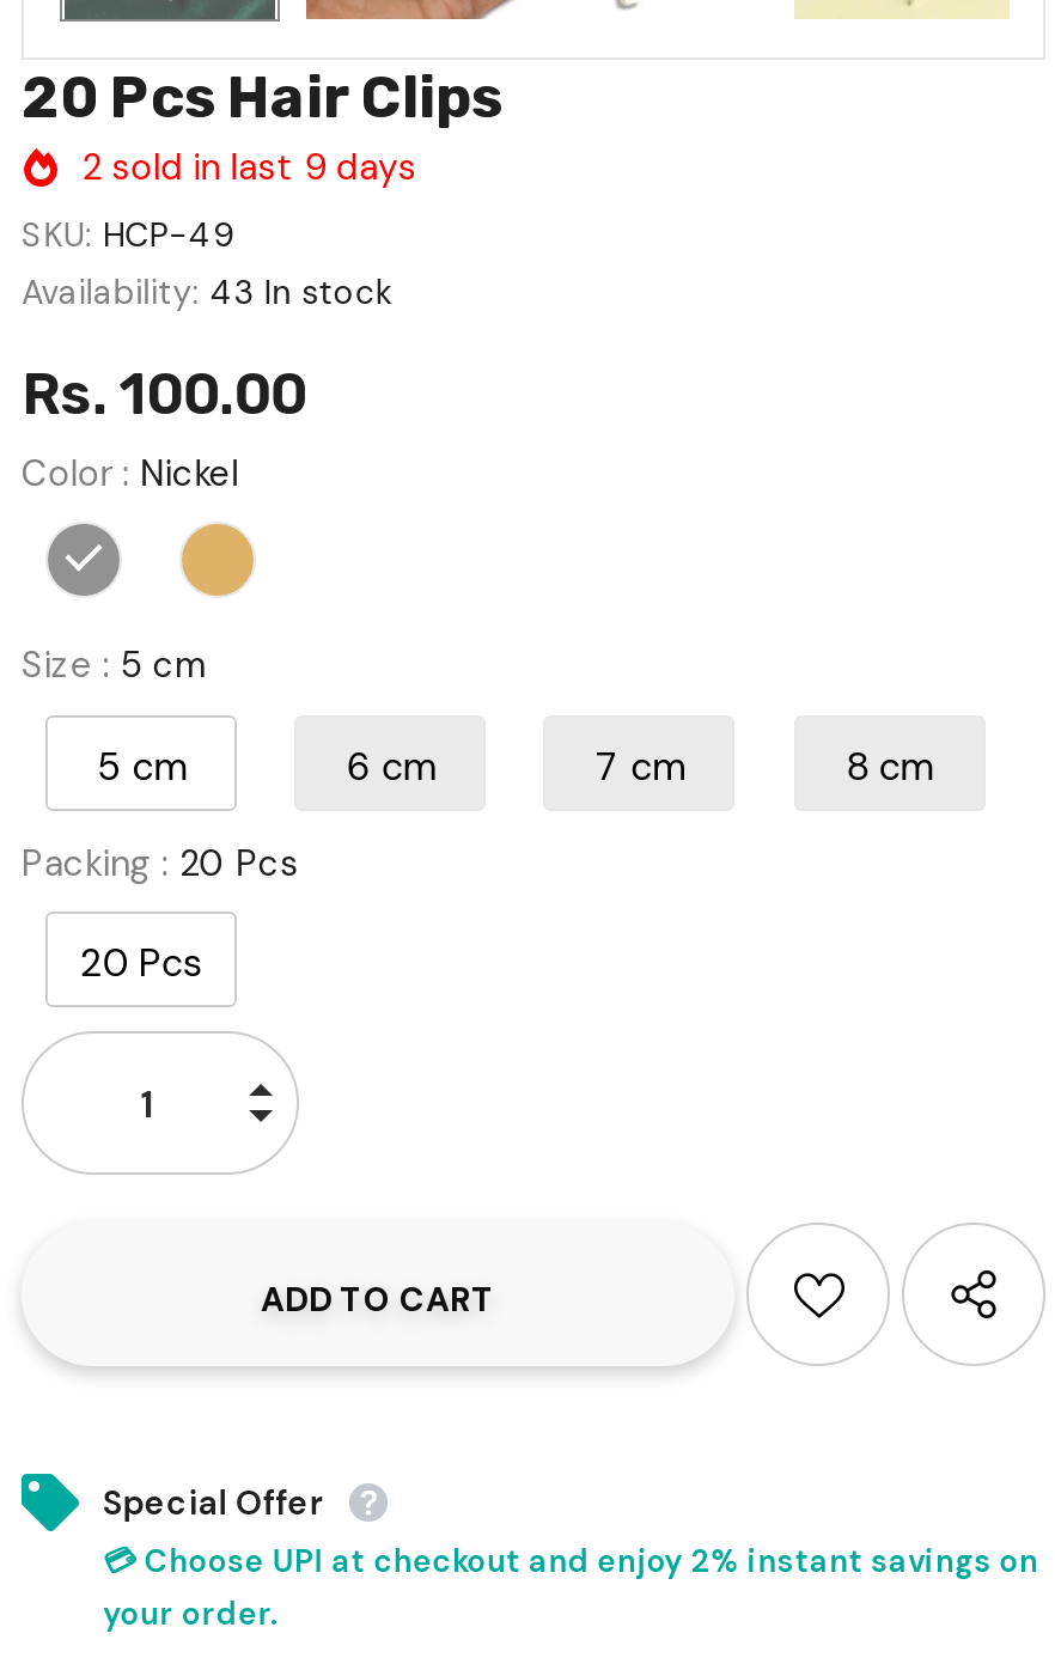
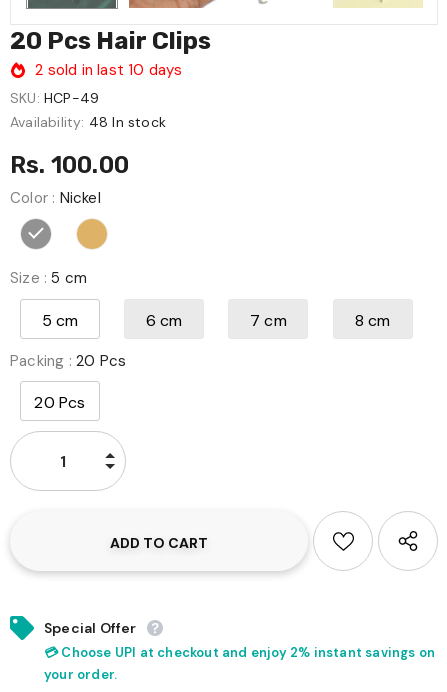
[82,143,417,191] 2 sold in last 9 days -> [35,60,183,80] 2 sold in last 10 days
[22,270,392,313] Availability: 43 In stock -> [10,113,166,131] Availability: 48 In stock

